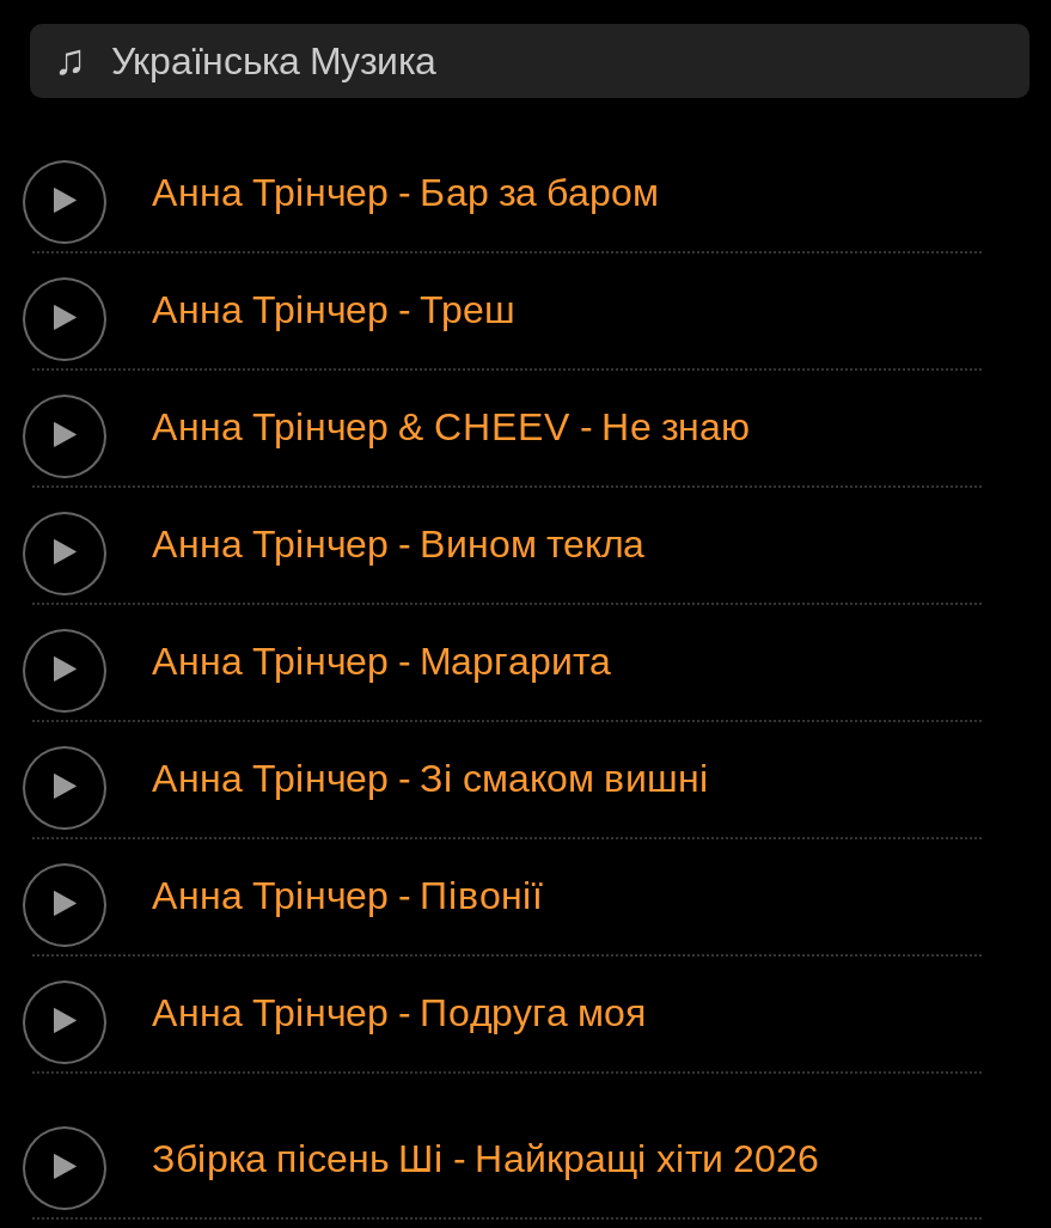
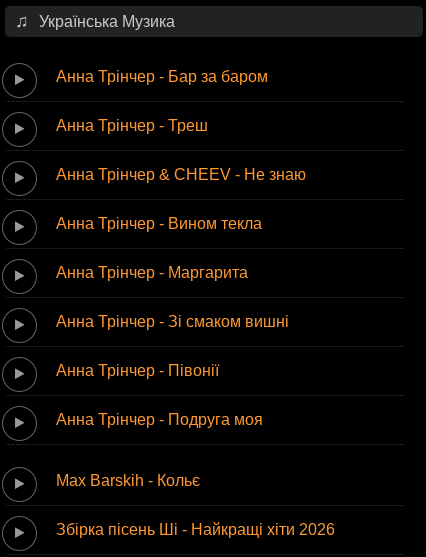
none -> [56,472,200,489] Max Barskih - Кольє

